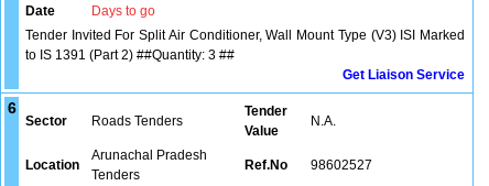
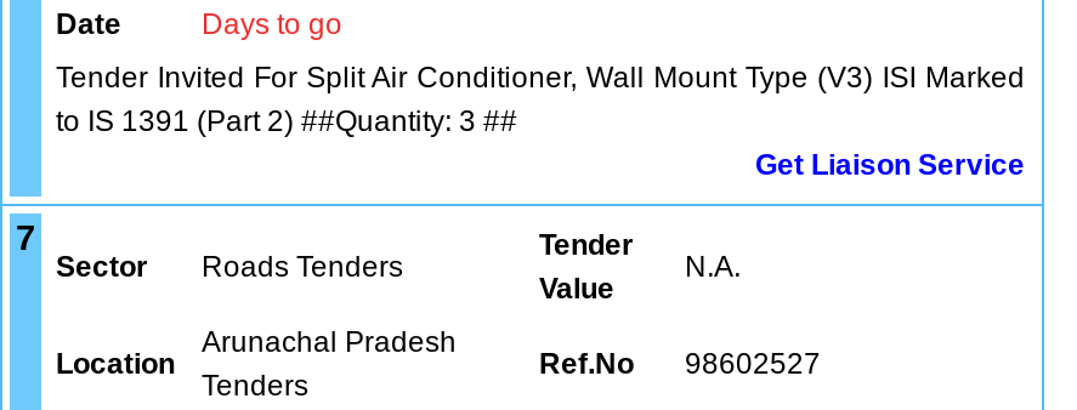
[7,99,16,117] 6 -> [16,218,35,257] 7

